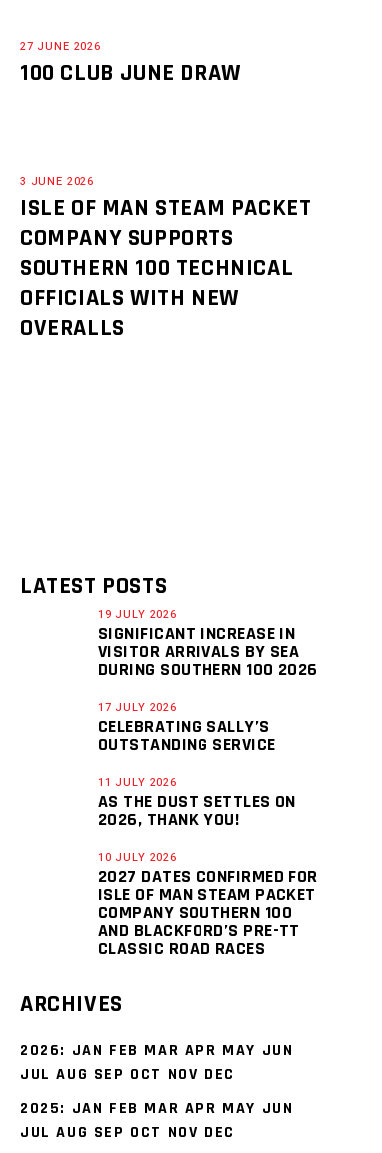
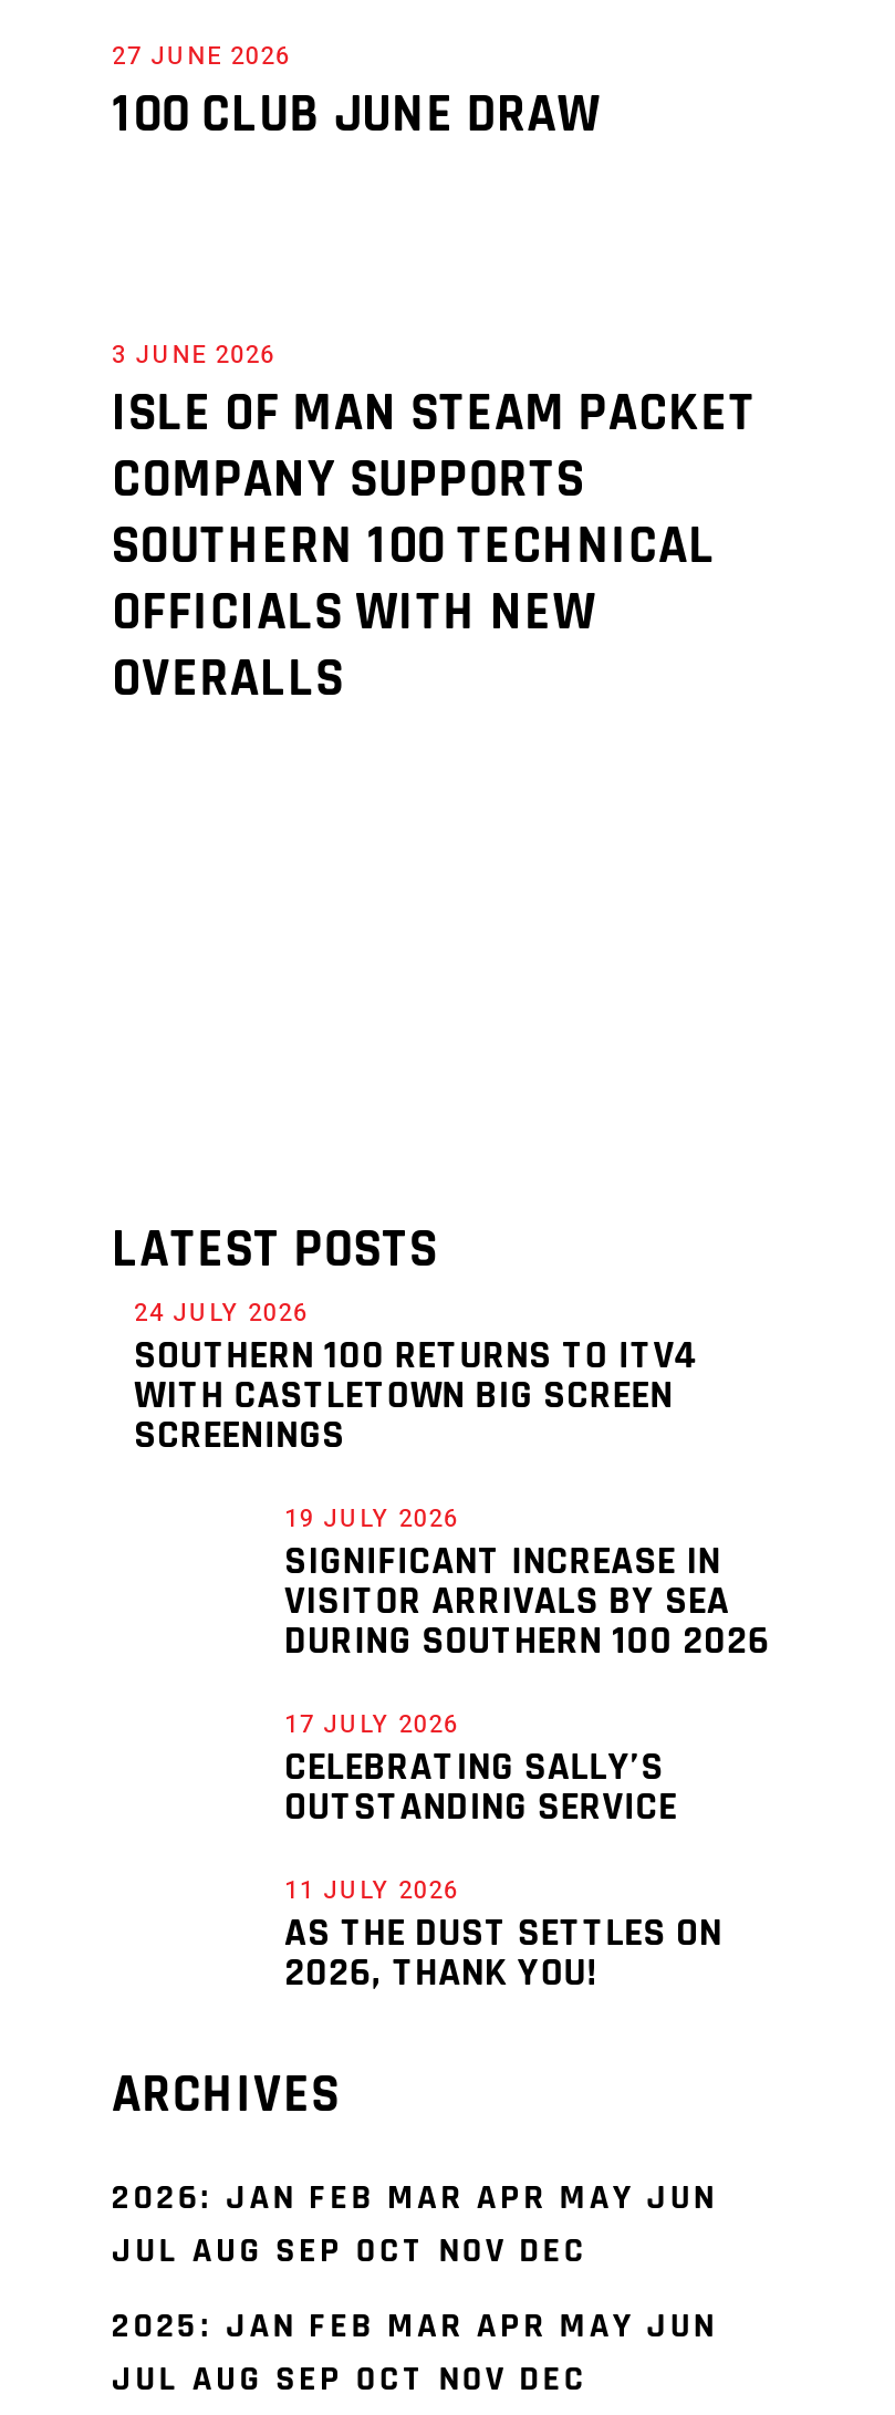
none -> [134,1294,699,1460] 24 JULY 2026 | SOUTHERN 100 RETURNS TO ITV4 | WITH CASTLETOWN BIG SCREEN | SCREENINGS
moved [98,606,318,831] -> [284,1500,771,1998]: 19 JULY 2026 | SIGNIFICANT INCREASE IN | VISITOR ARRIVALS BY SEA | ... | AS THE DUST SETTLES ON | 2026, THANK YOU!
[98,849,318,960] 10 JULY 2026 | 2027 DATES CONFIRMED FOR | ISLE OF MAN STEAM PACKET | COMPANY SOUTHERN 100 | AND BLACKFORD’S PRE-TT | CLASSIC ROAD RACES -> none

